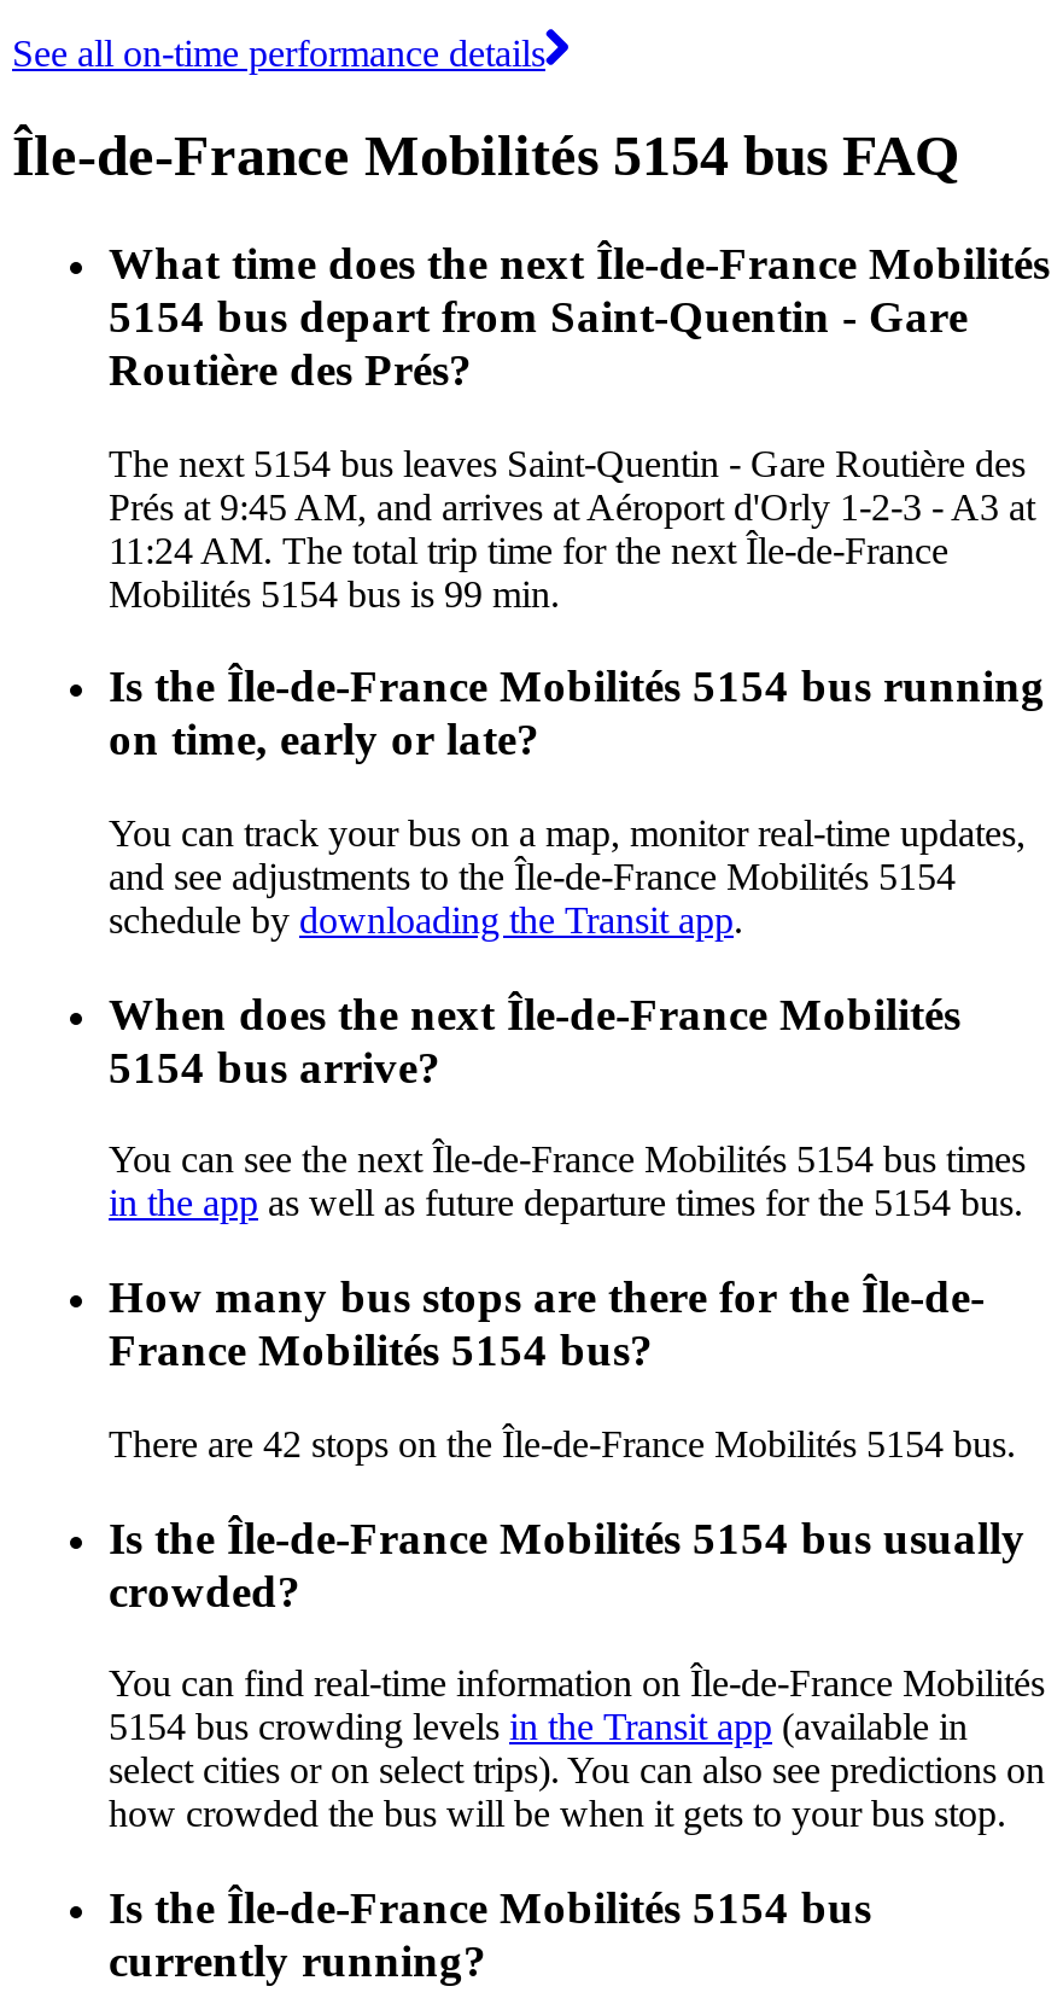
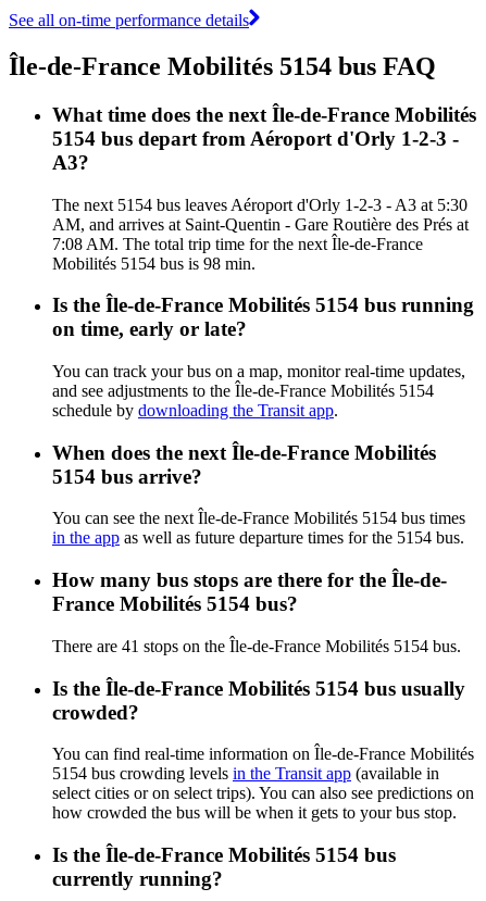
[109,290,968,394] 5154 bus depart from Saint-Quentin - Gare | Routière des Prés? -> [52,127,459,174] 5154 bus depart from Aéroport d'Orly 1-2-3 - | A3?
[109,442,1035,613] The next 5154 bus leaves Saint-Quentin - Gare Routière des | Prés at 9:45 AM, and arrives at Aéroport d'Orly 1-2-3 - A3 at | 11:24 AM. The total trip time for the next Île-de-France | Mobilités 5154 bus is 99 min. -> [52,195,469,272] The next 5154 bus leaves Aéroport d'Orly 1-2-3 - A3 at 5:30 | AM, and arrives at Saint-Quentin - Gare Routière des Prés at | 7:08 AM. The total trip time for the next Île-de-France | Mobilités 5154 bus is 98 min.
[109,1423,1016,1464] There are 42 stops on the Île-de-France Mobilités 5154 bus. -> [52,637,461,655] There are 41 stops on the Île-de-France Mobilités 5154 bus.

